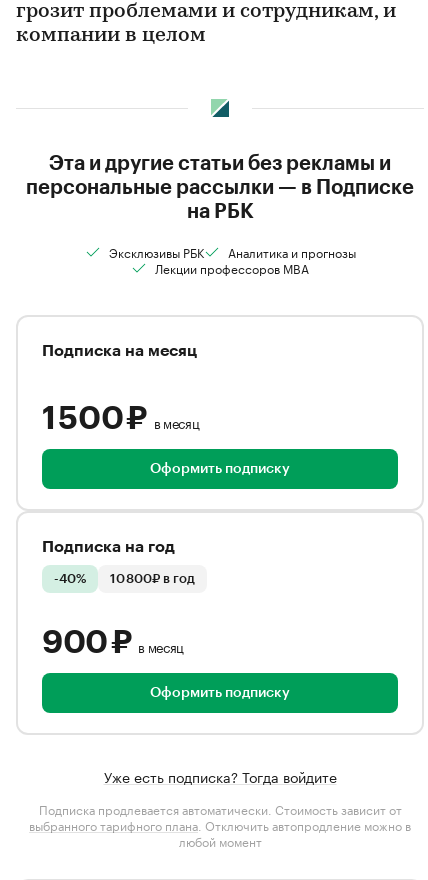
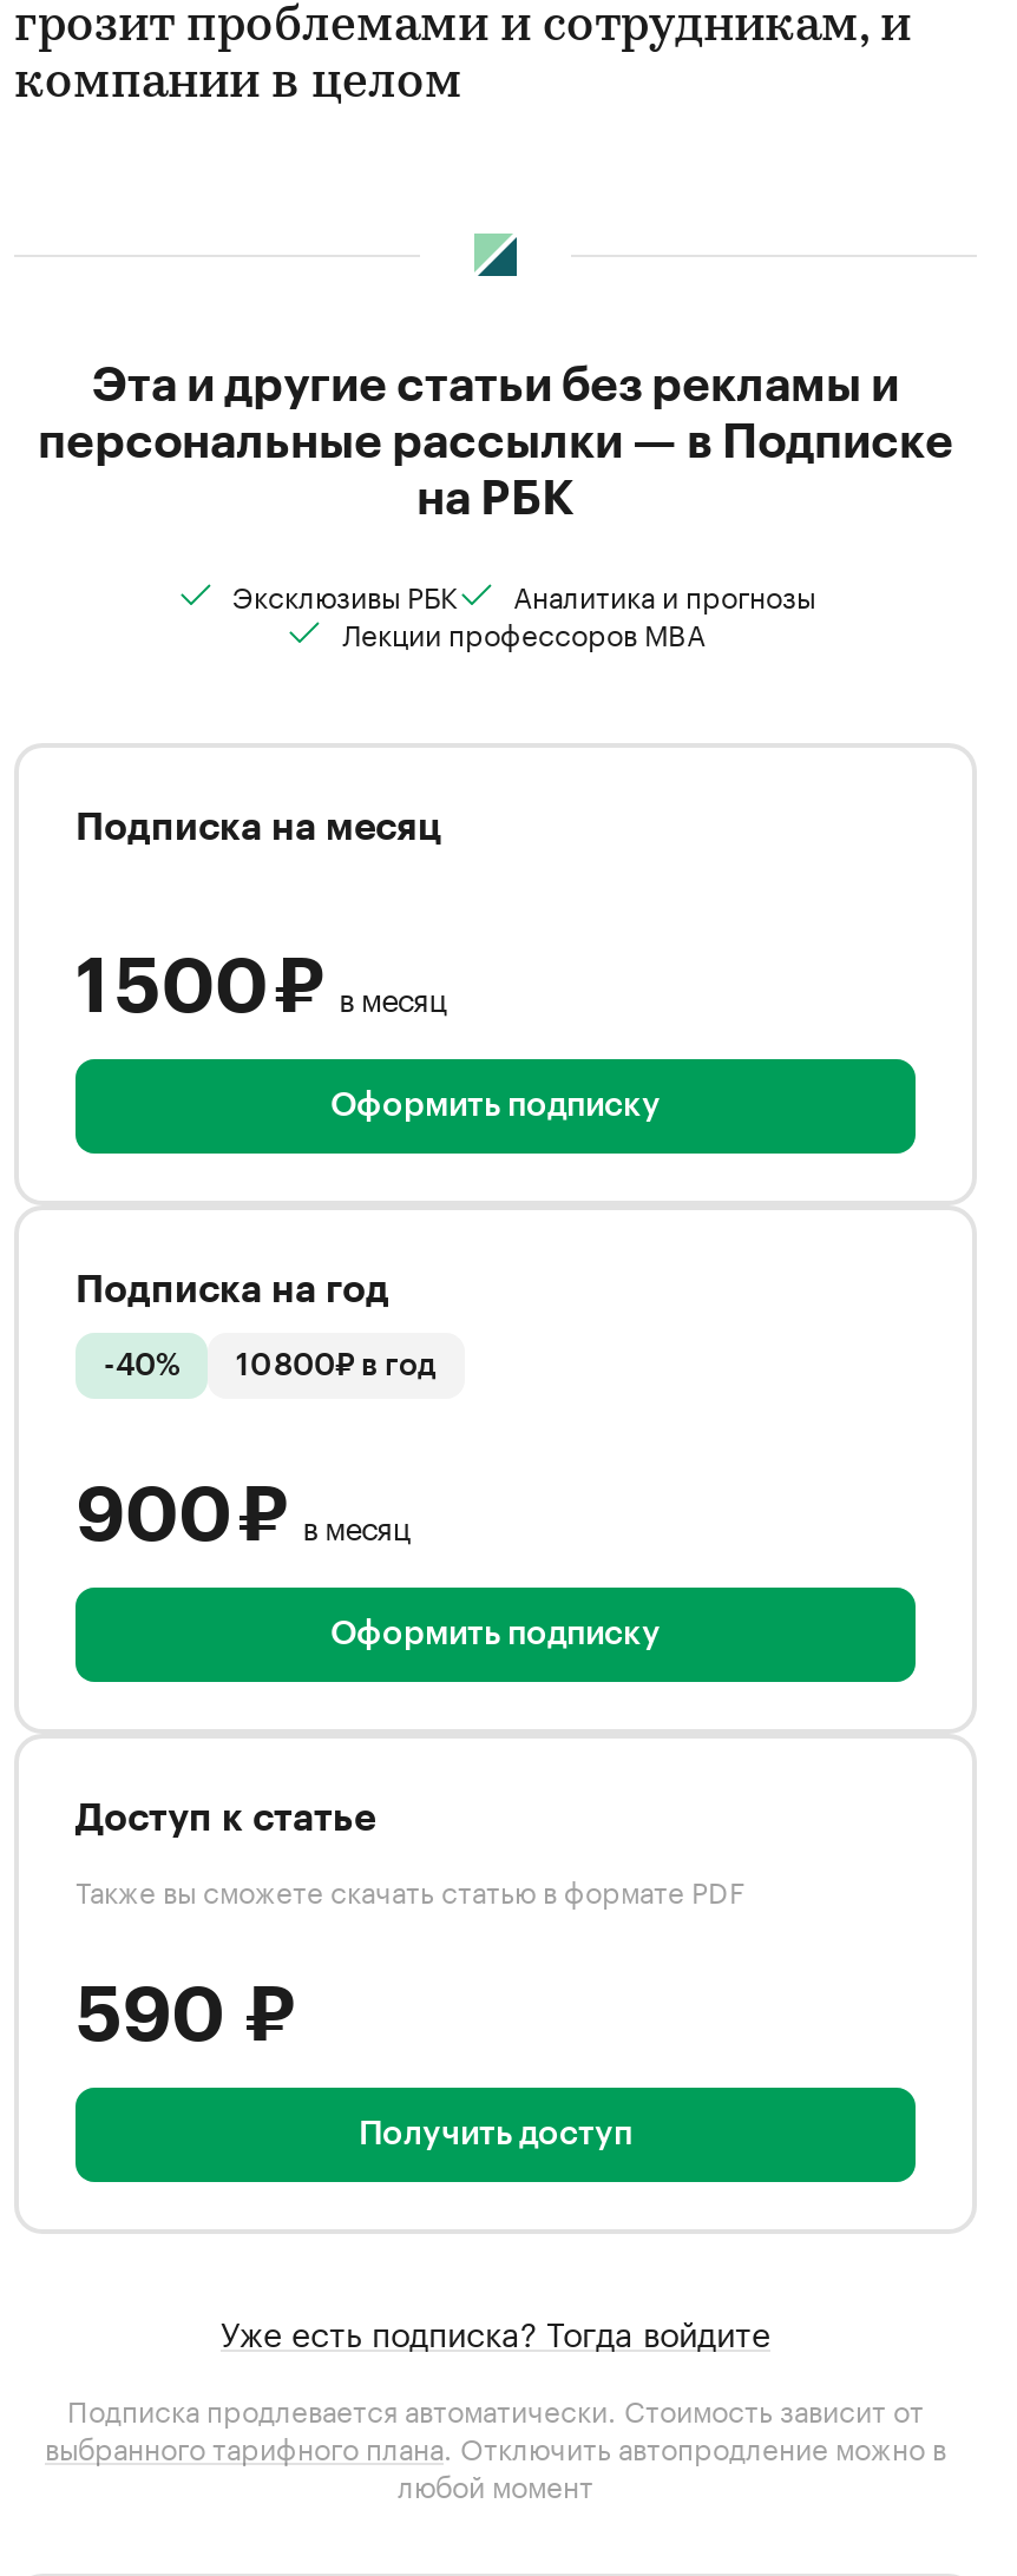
none -> [76,1800,746,2151] Доступ к статье | Также вы сможете скачать статью в формате PDF | 590 ₽ | Получить доступ

